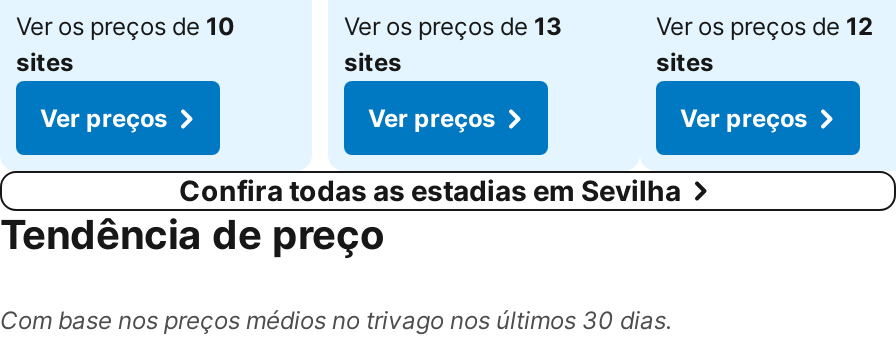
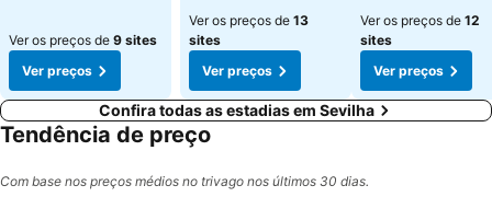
[16,11,234,77] Ver os preços de 10 | sites -> [9,32,157,48] Ver os preços de 9 sites

